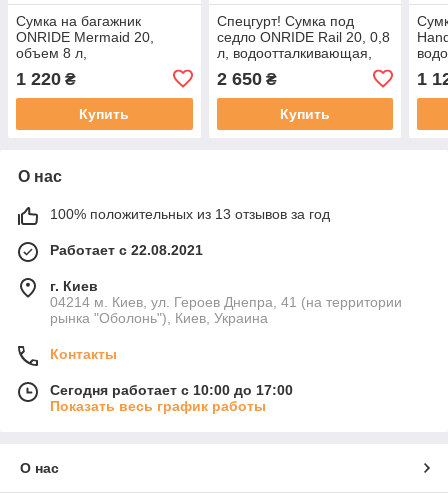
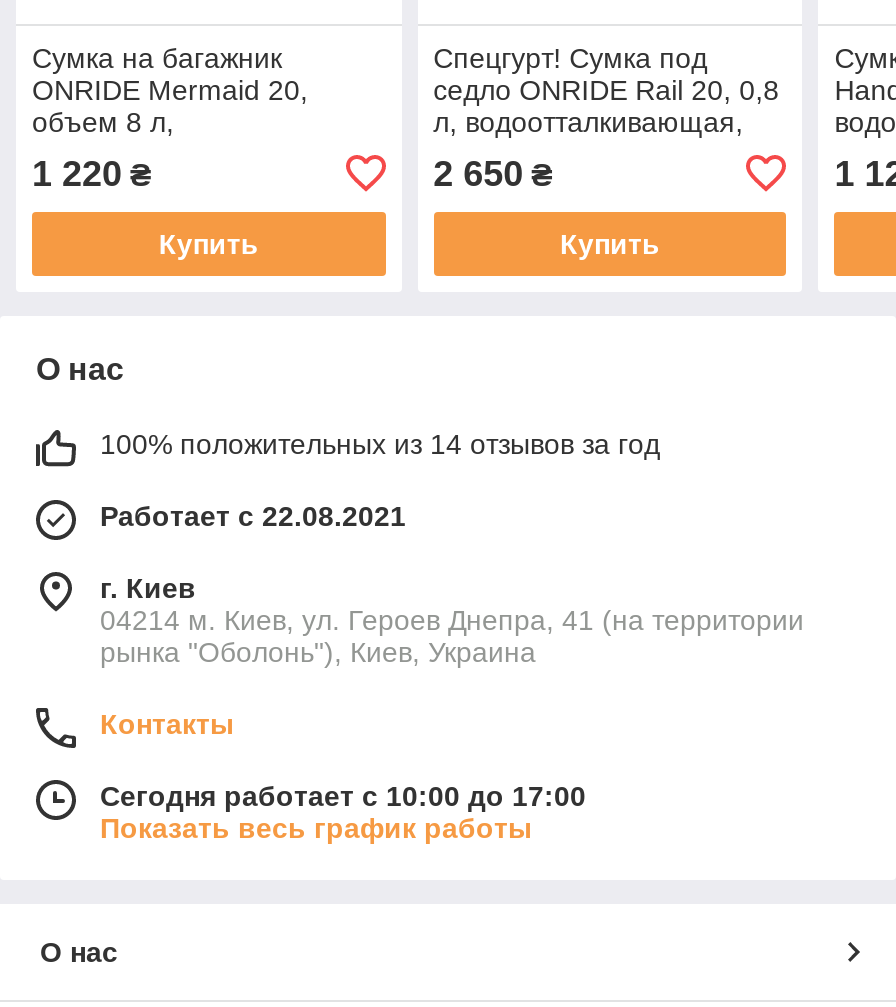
[50,206,330,222] 100% положительных из 13 отзывов за год -> [100,428,660,460] 100% положительных из 14 отзывов за год

